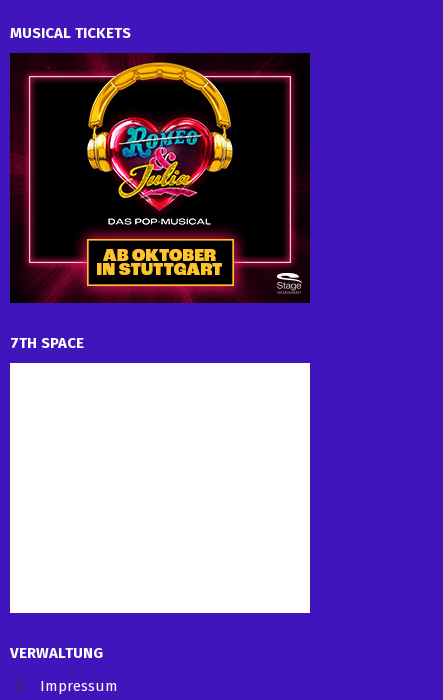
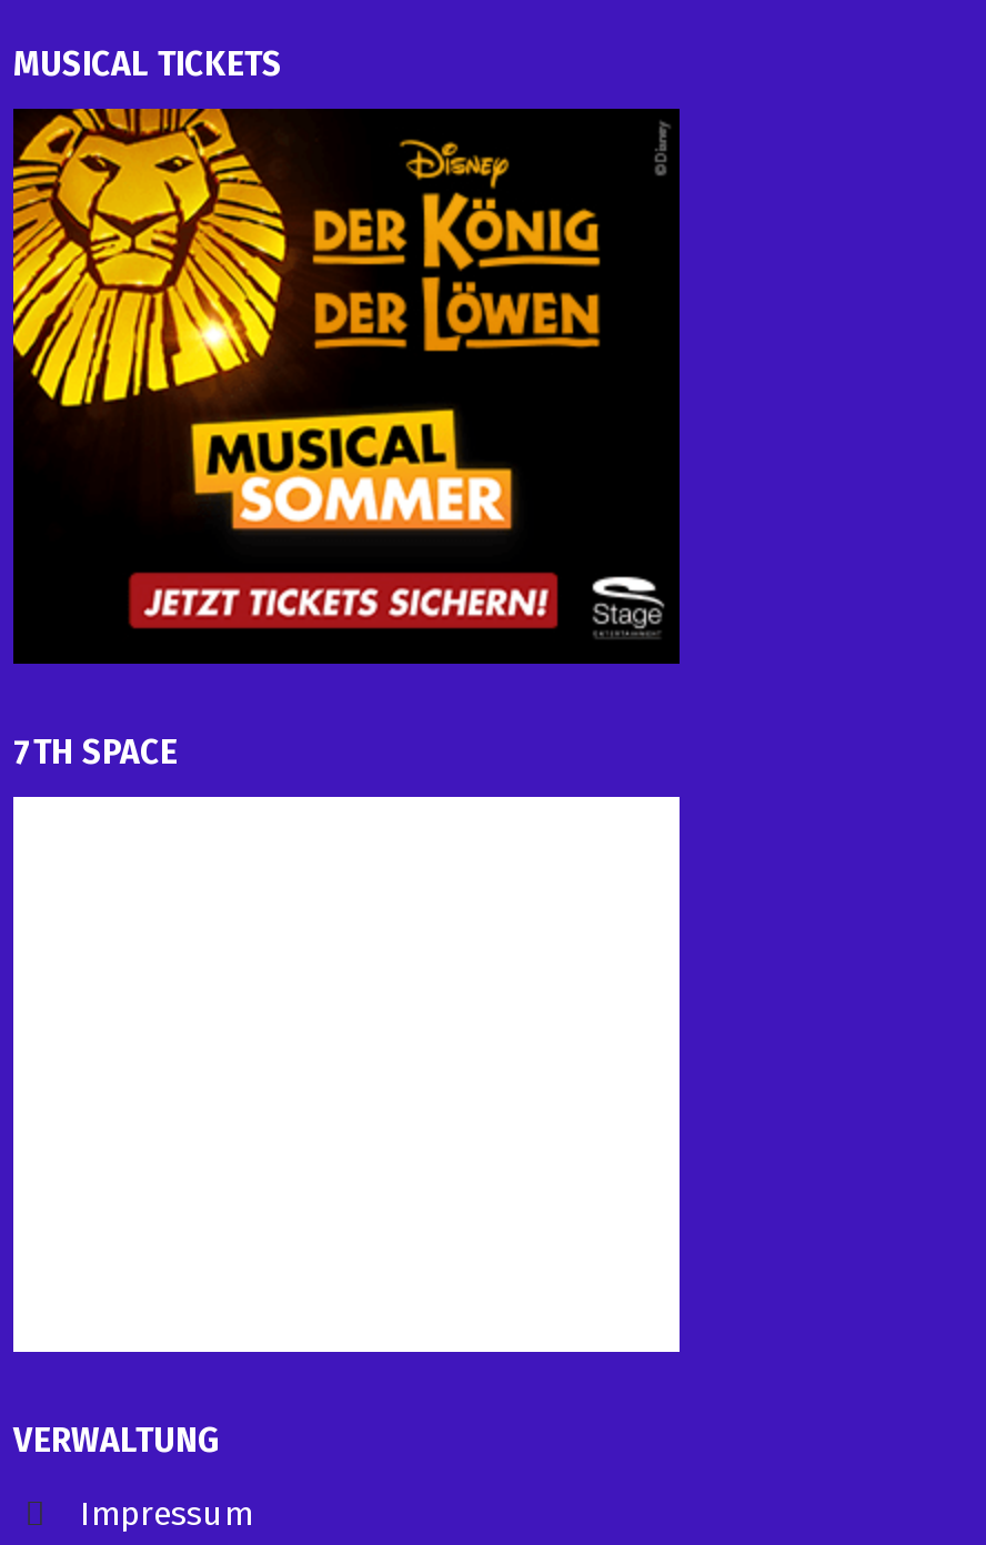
[9,52,309,304] [image] -> [11,107,677,664] [image]

